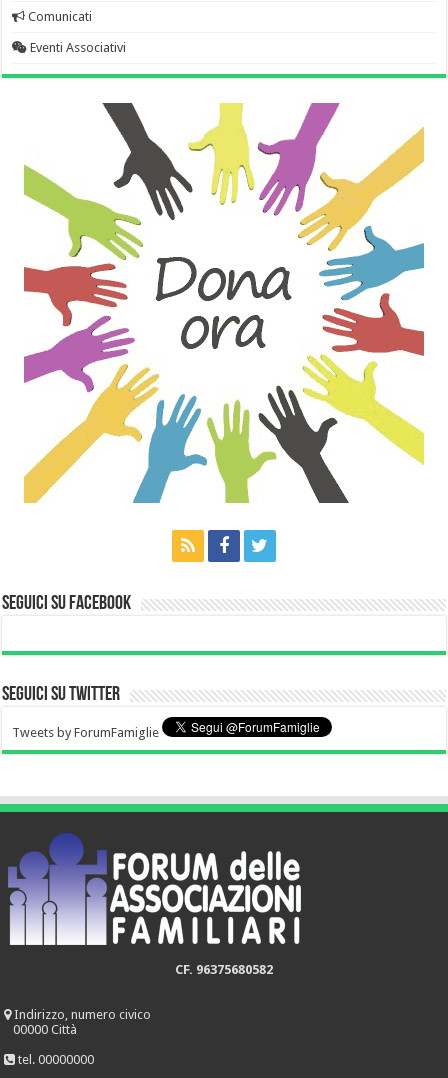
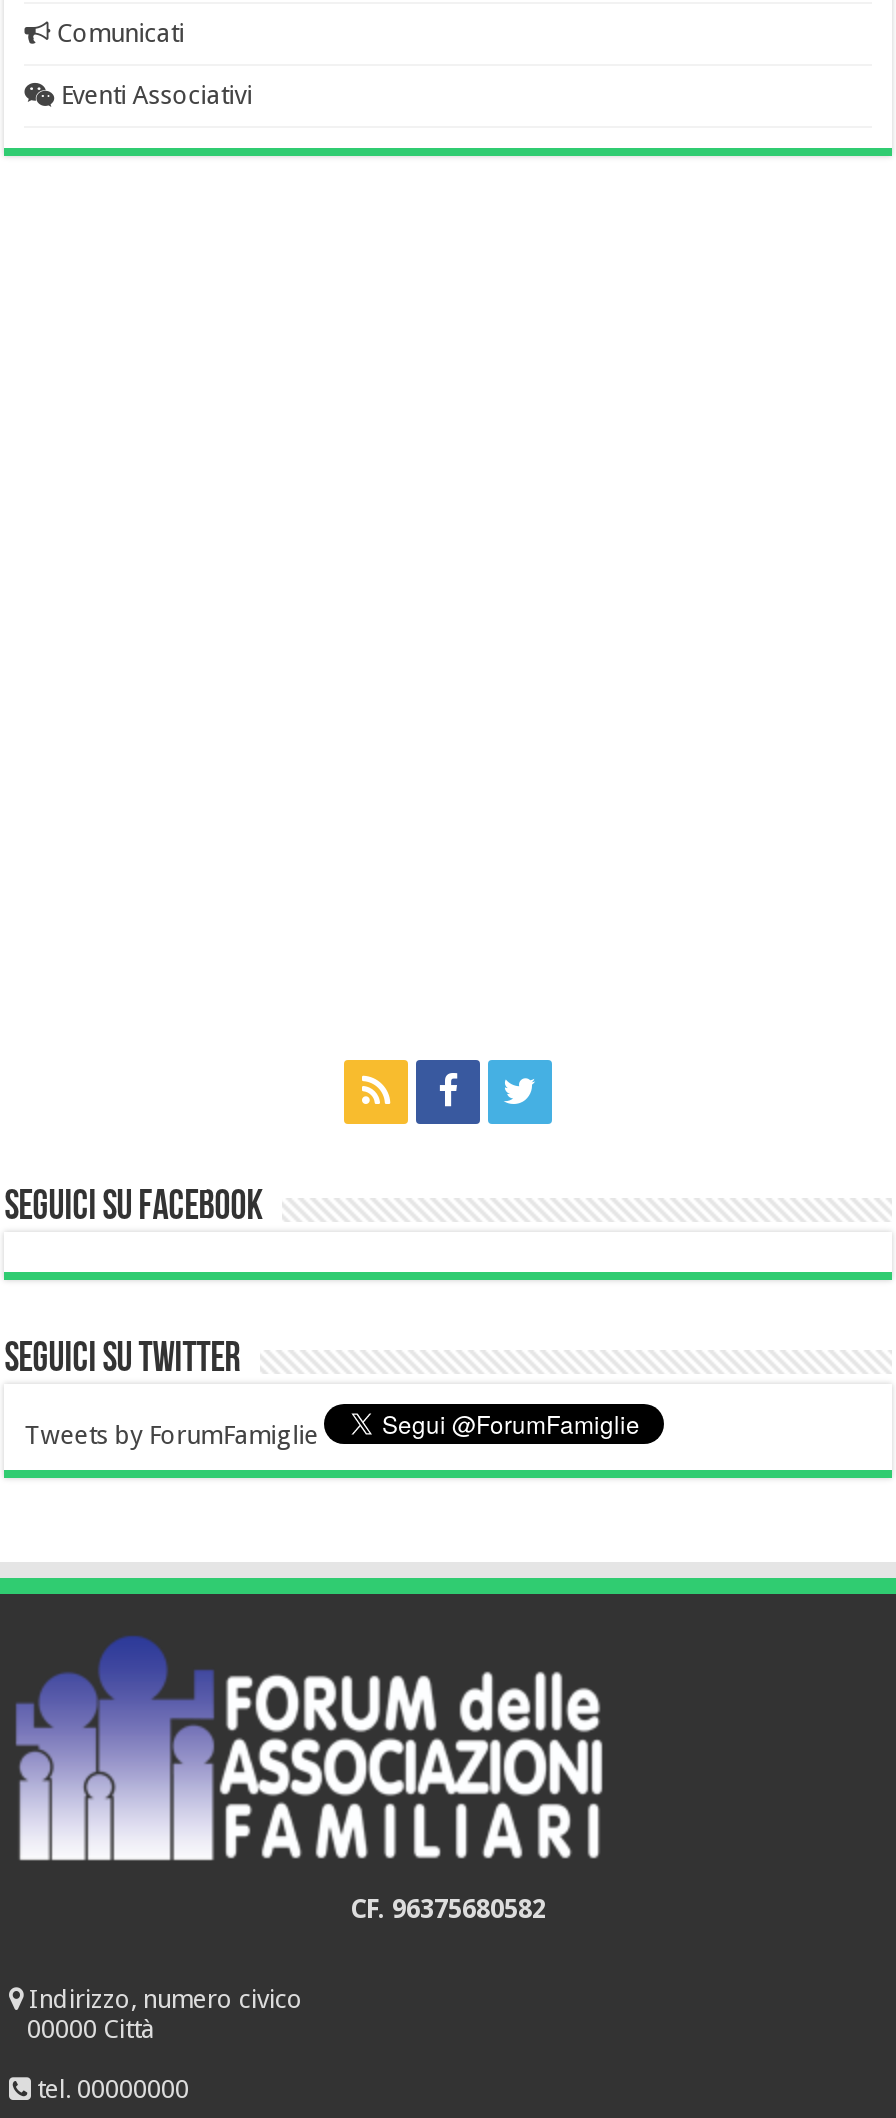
[23,102,425,504] [image] -> none

